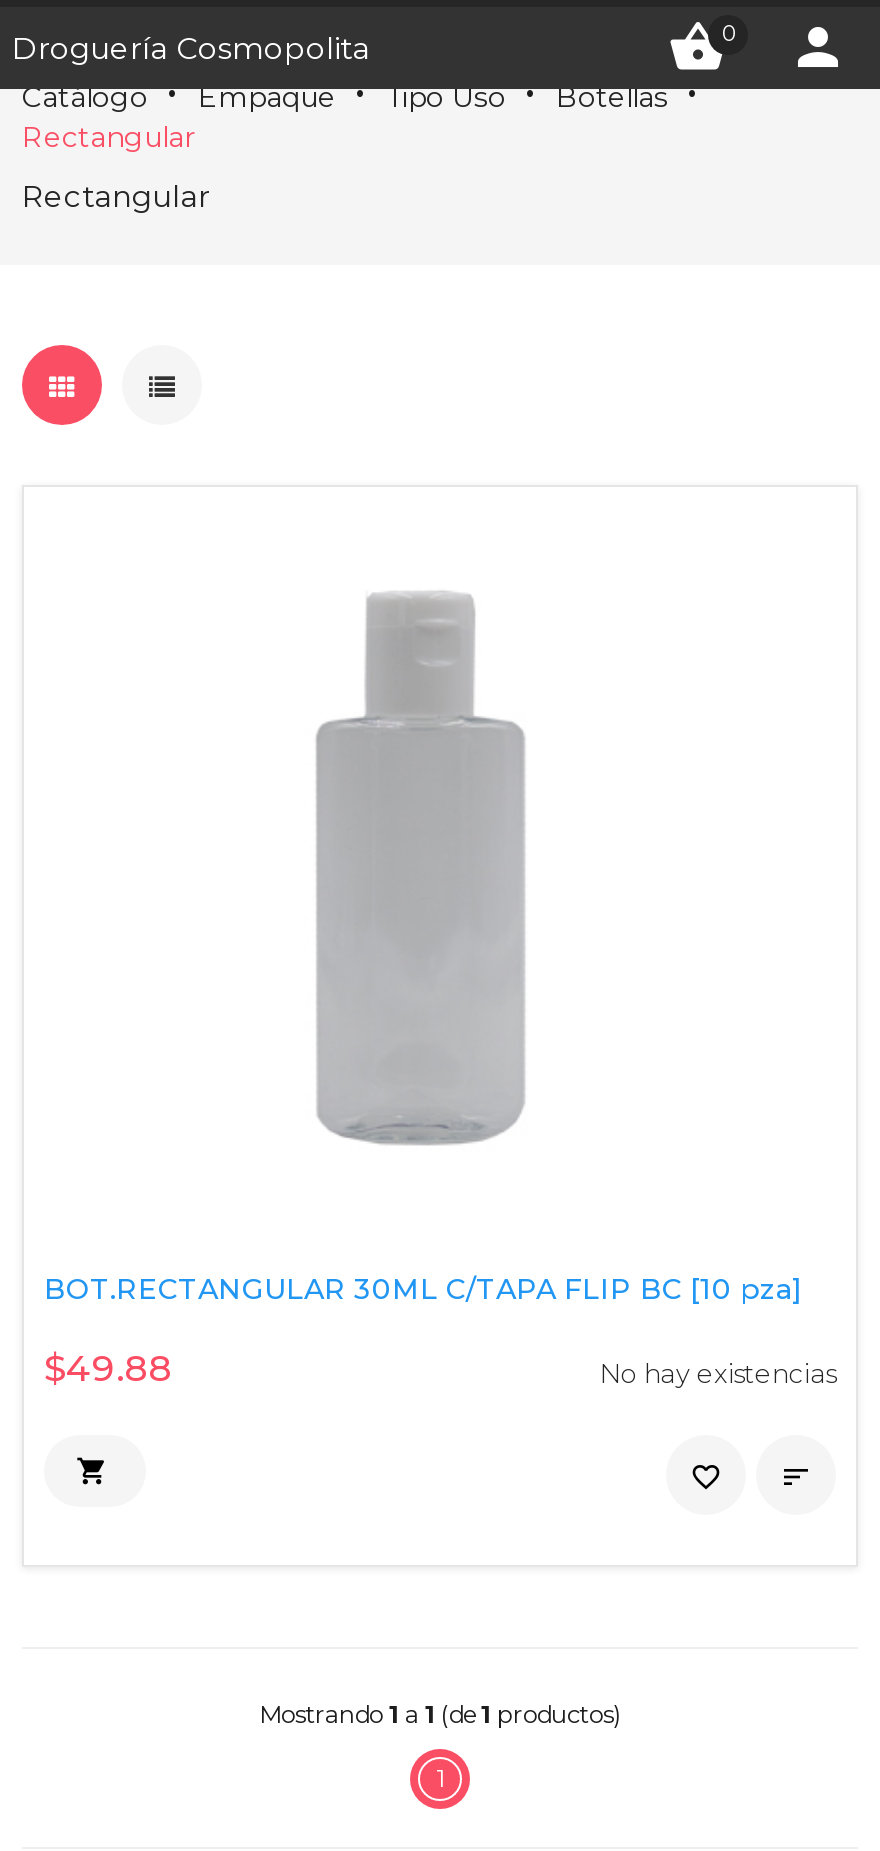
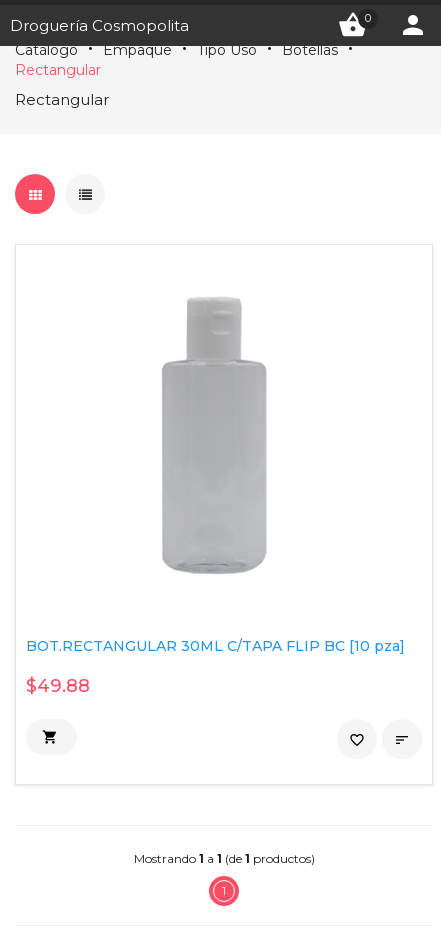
[600,1357,836,1389] No hay existencias -> none

